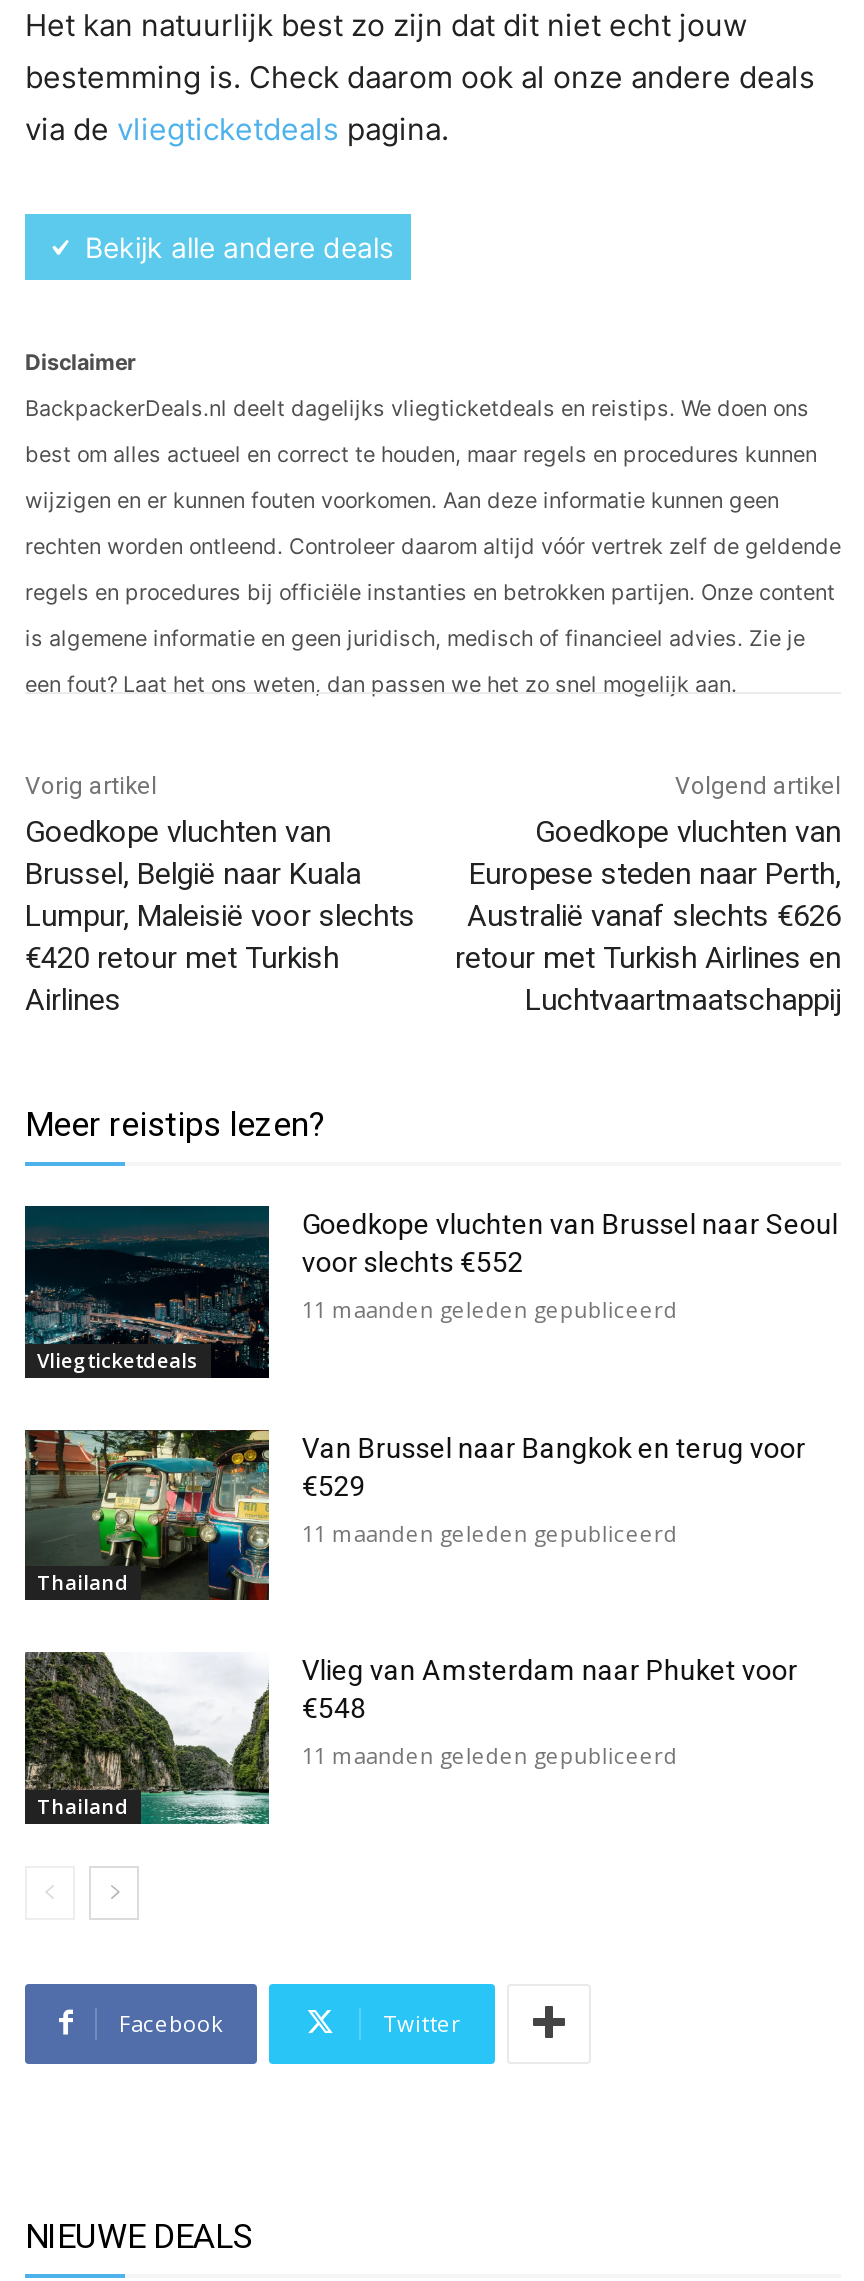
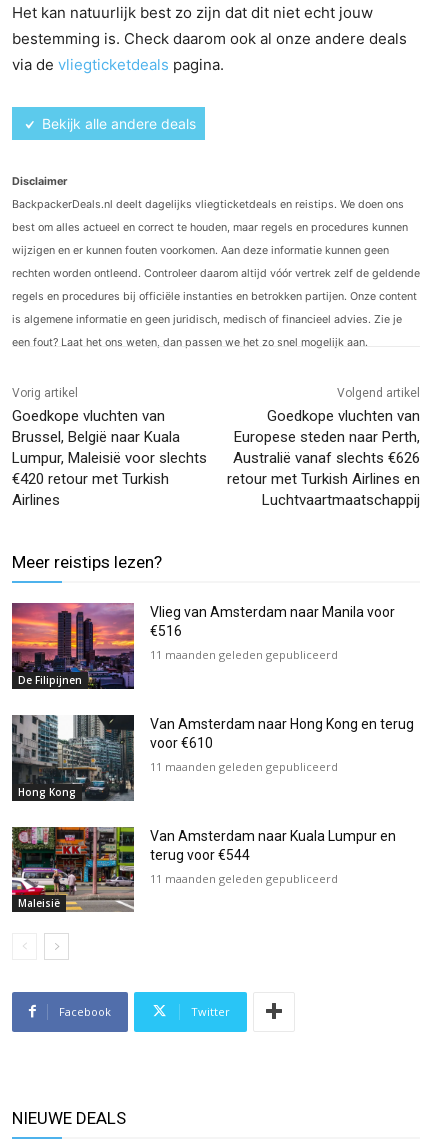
[23,1204,271,1376] [image] | Vliegticketdeals -> [11,602,135,688] [image] | De Filipijnen
[302,1209,838,1279] Goedkope vluchten van Brussel naar Seoul | voor slechts €552 -> [150,604,395,639] Vlieg van Amsterdam naar Manila voor | €516
[23,1428,271,1602] [image] | Thailand -> [11,714,135,802] [image] | Hong Kong
[302,1432,806,1502] Van Brussel naar Bangkok en terug voor | €529 -> [150,716,414,751] Van Amsterdam naar Hong Kong en terug | voor €610
[23,1650,269,1826] [image] | Thailand -> [11,826,135,913] [image] | Maleisië
[302,1655,798,1725] Vlieg van Amsterdam naar Phuket voor | €548 -> [150,828,396,863] Van Amsterdam naar Kuala Lumpur en | terug voor €544

